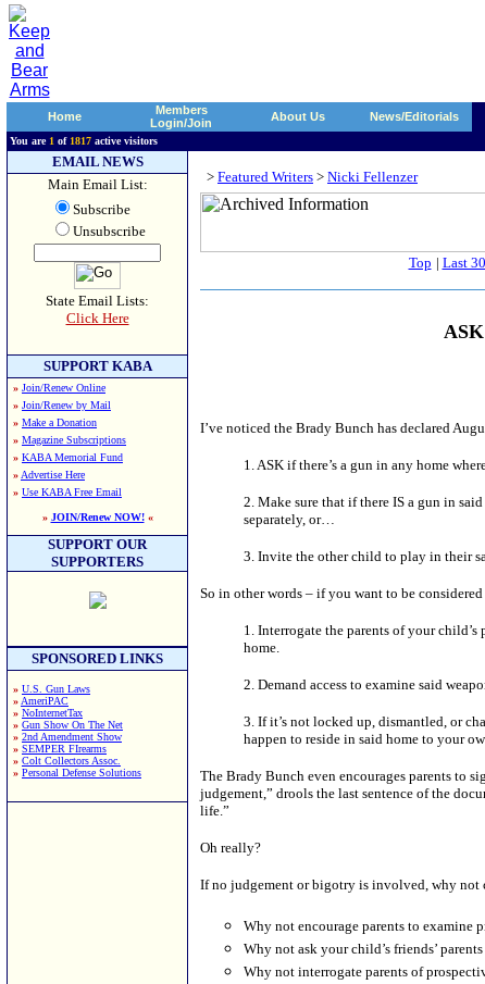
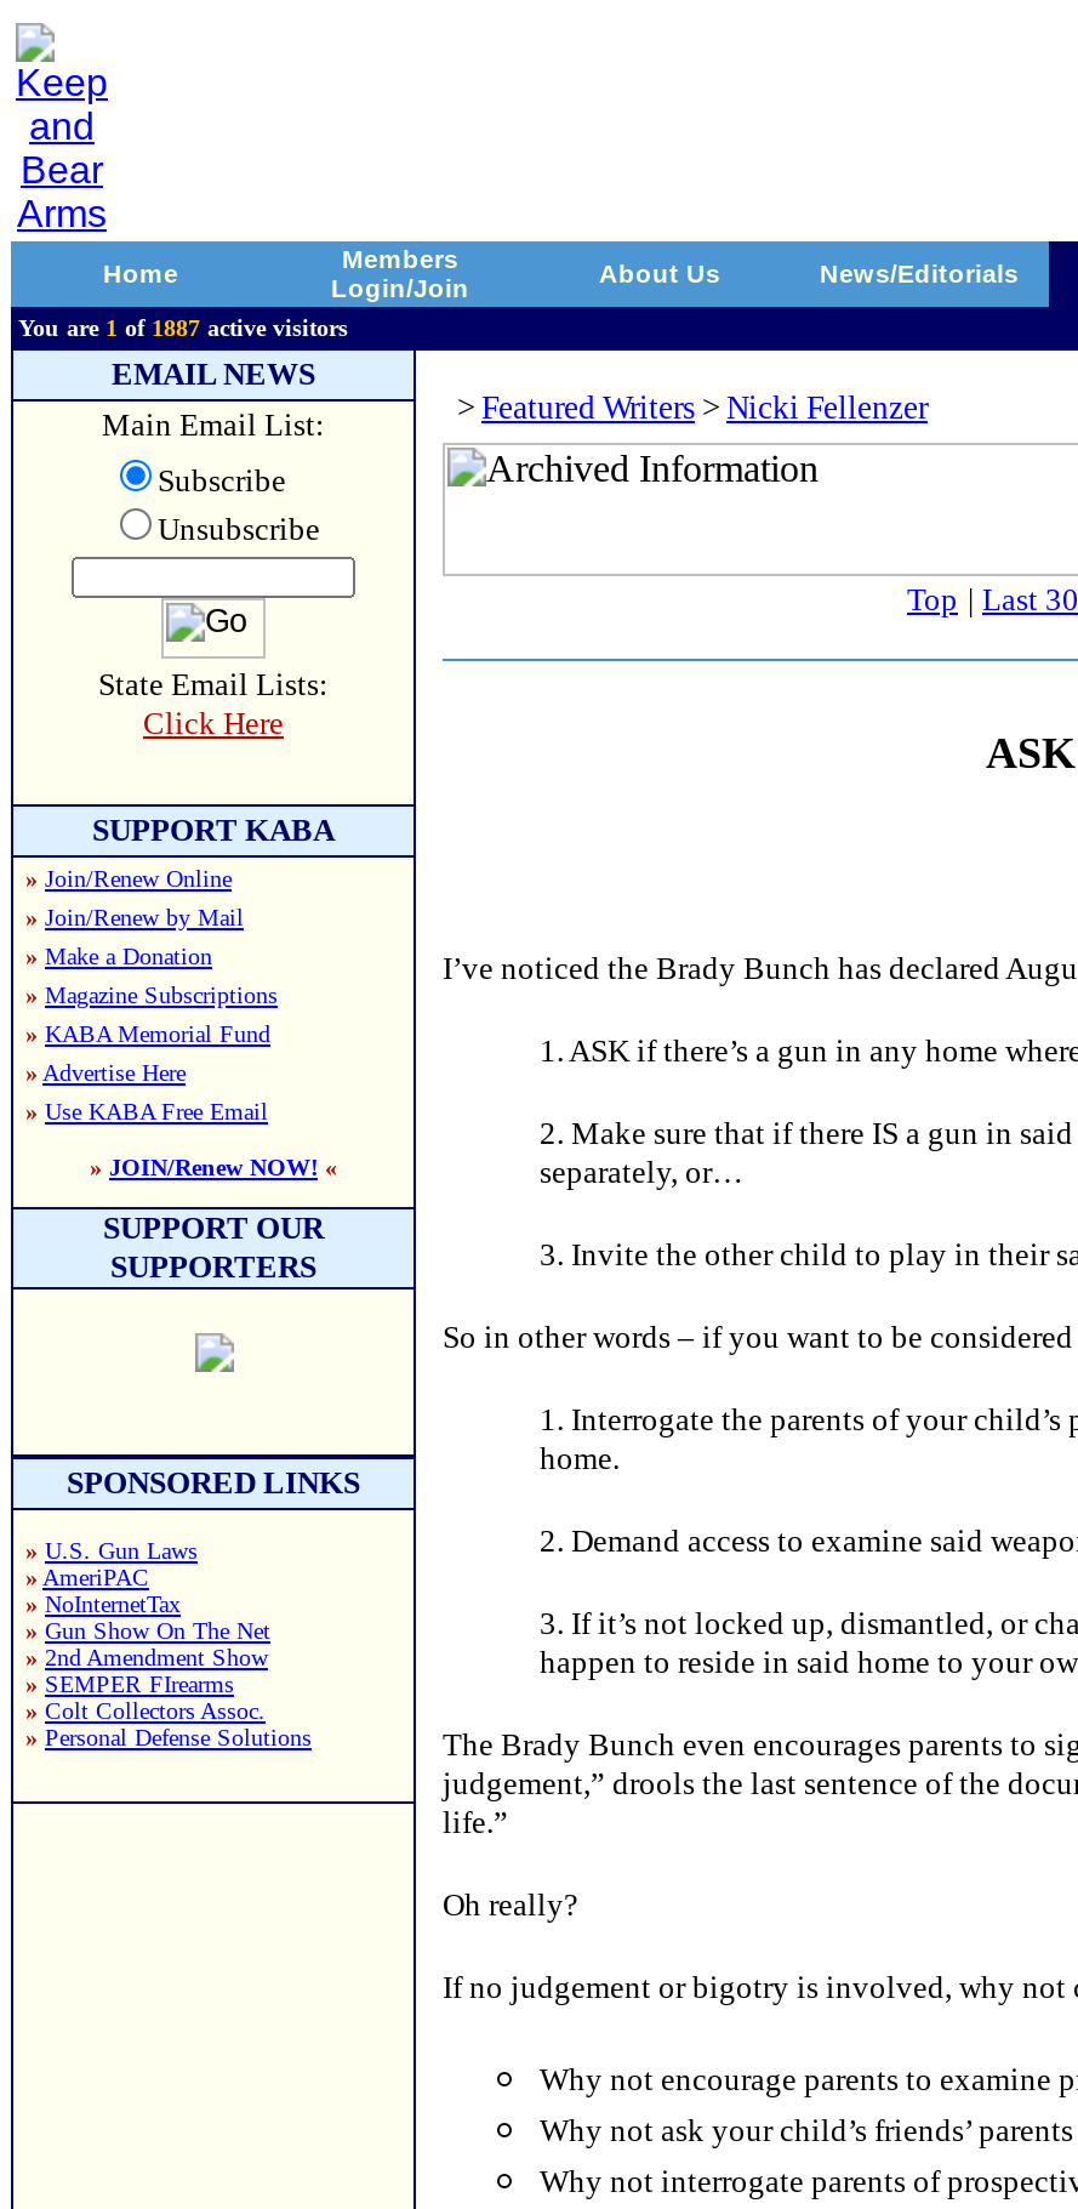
[10,135,158,147] You are 1 of 1817 active visitors -> [18,314,348,341] You are 1 of 1887 active visitors

